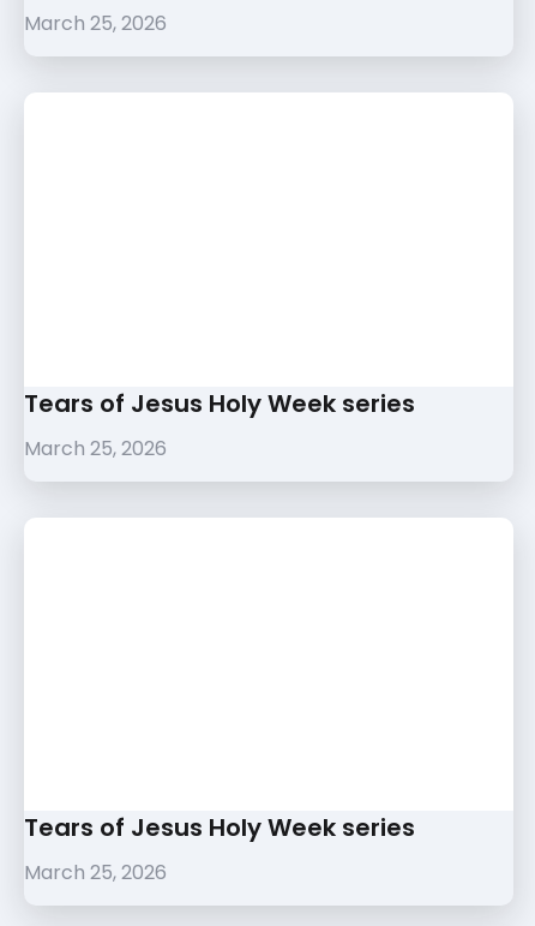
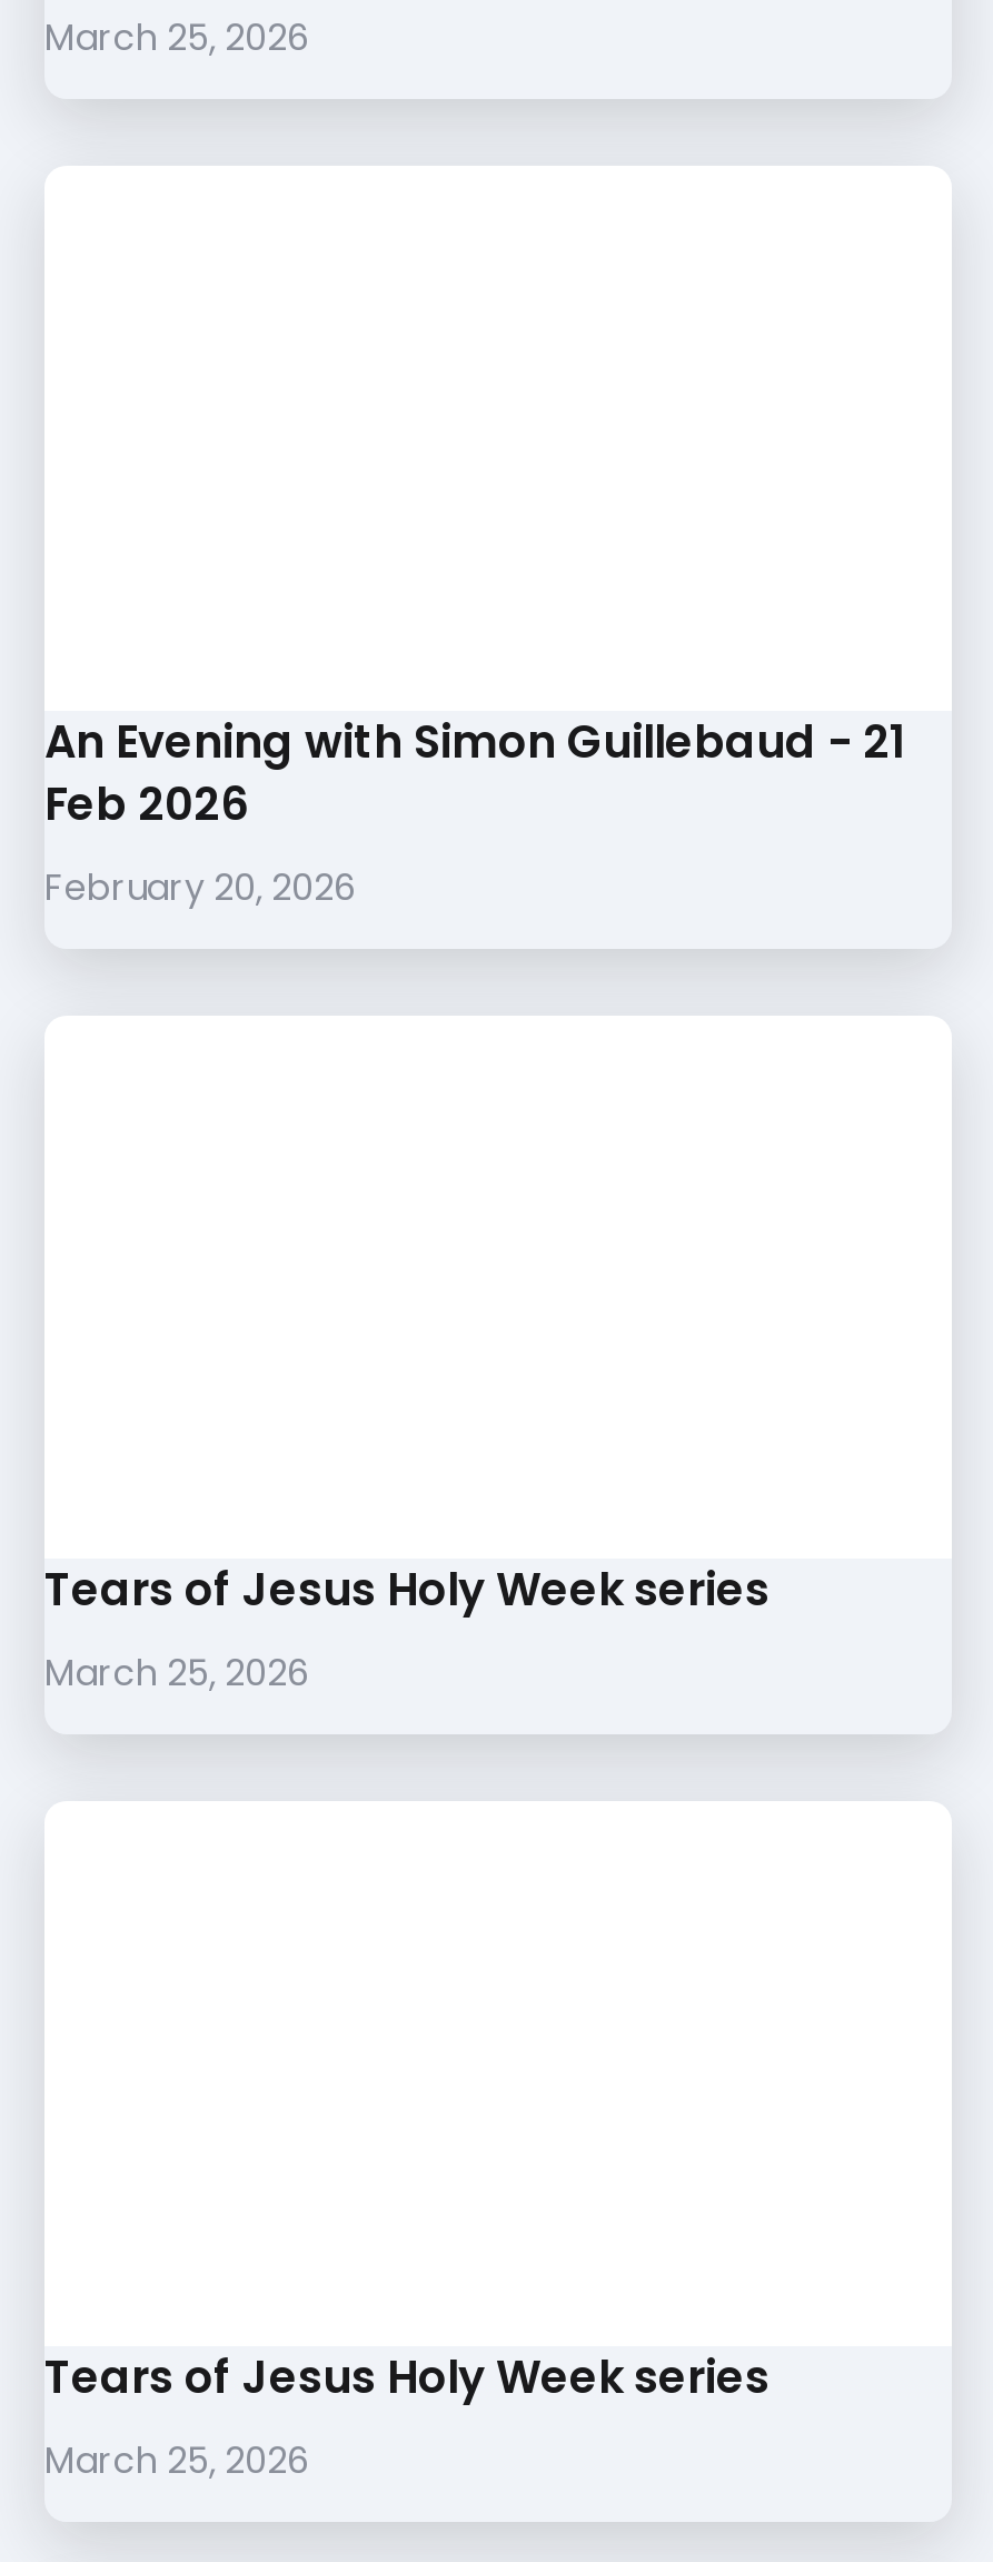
none -> [44,710,907,912] An Evening with Simon Guillebaud - 21 | Feb 2026 | February 20, 2026

